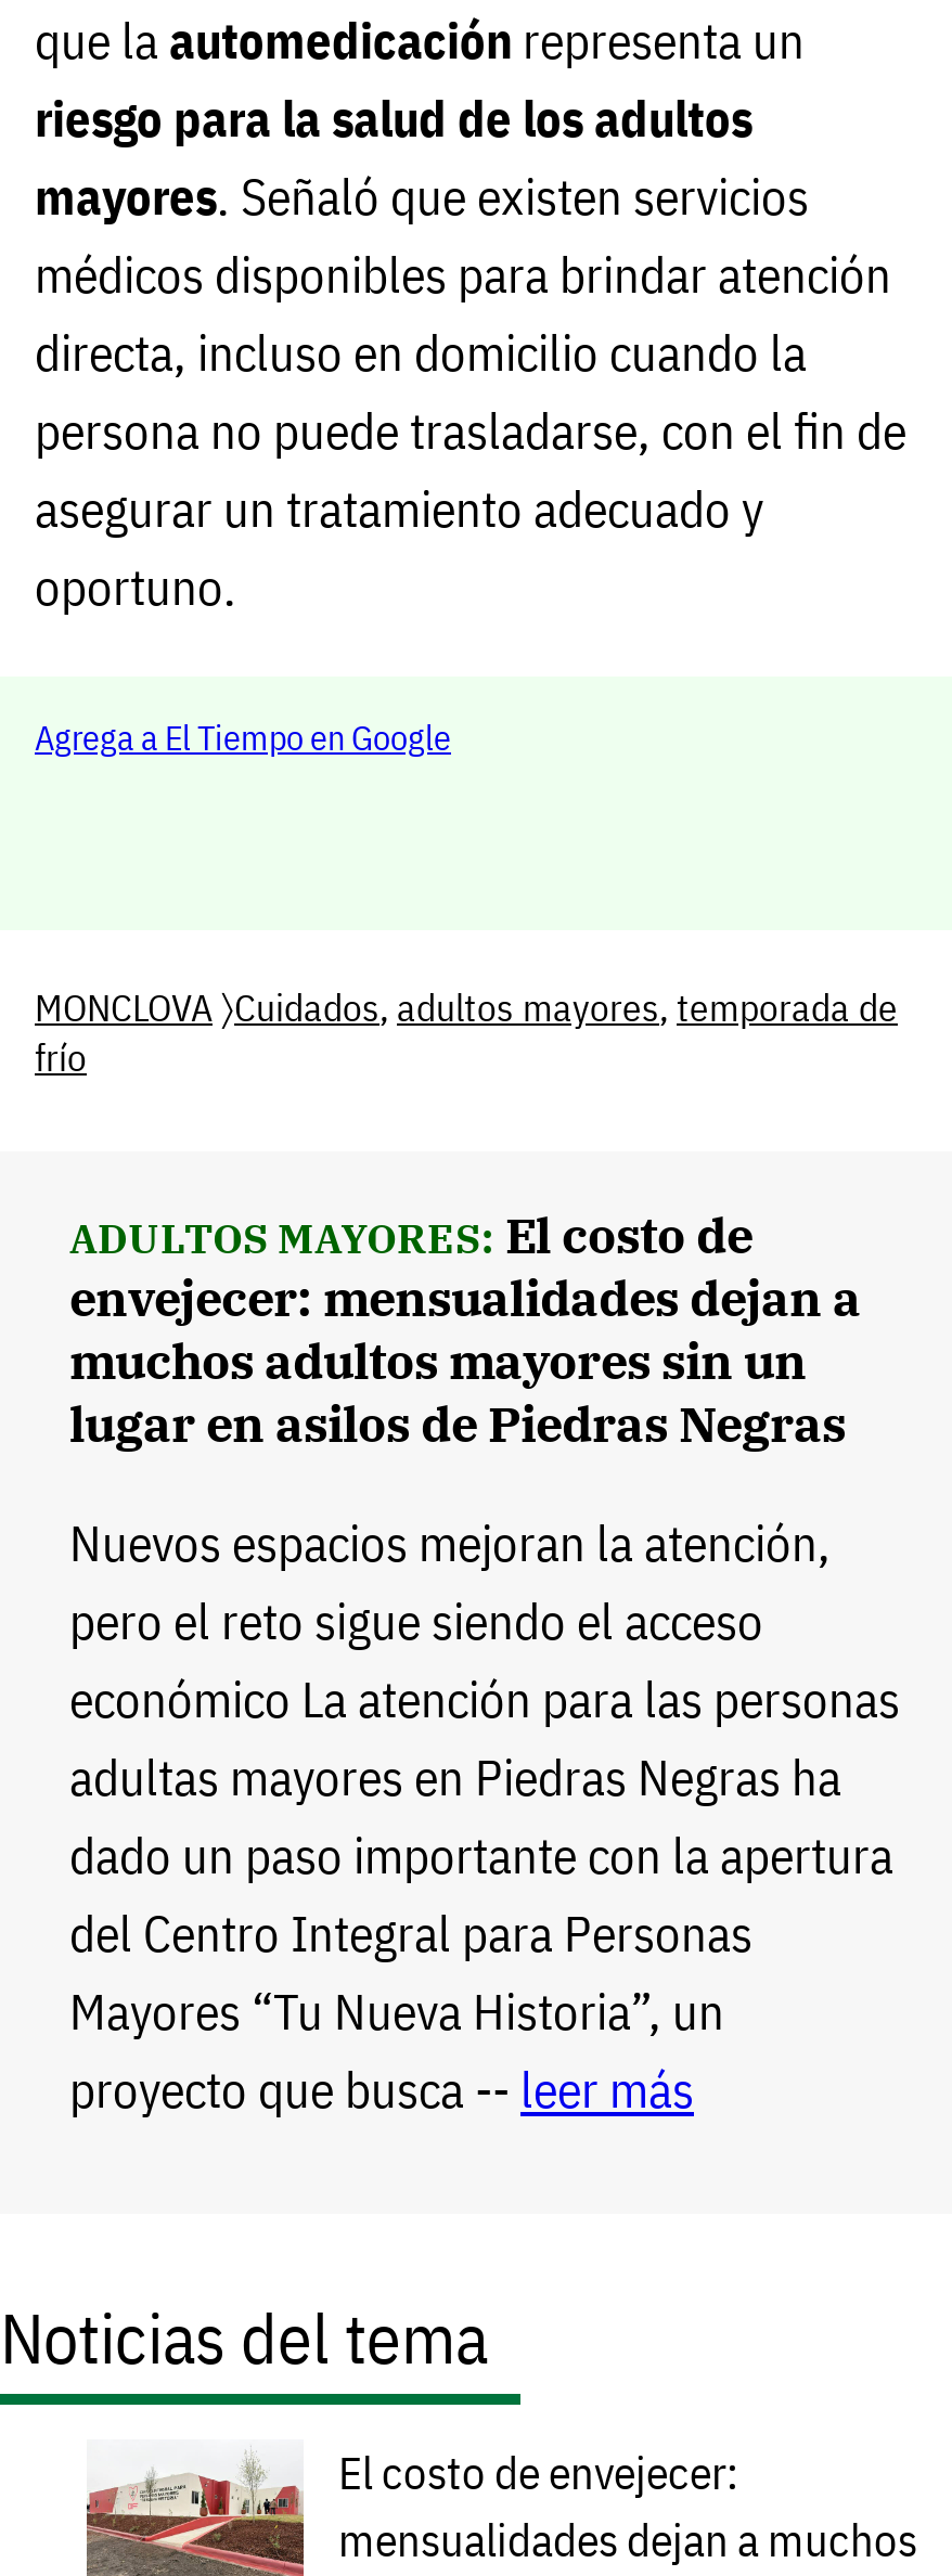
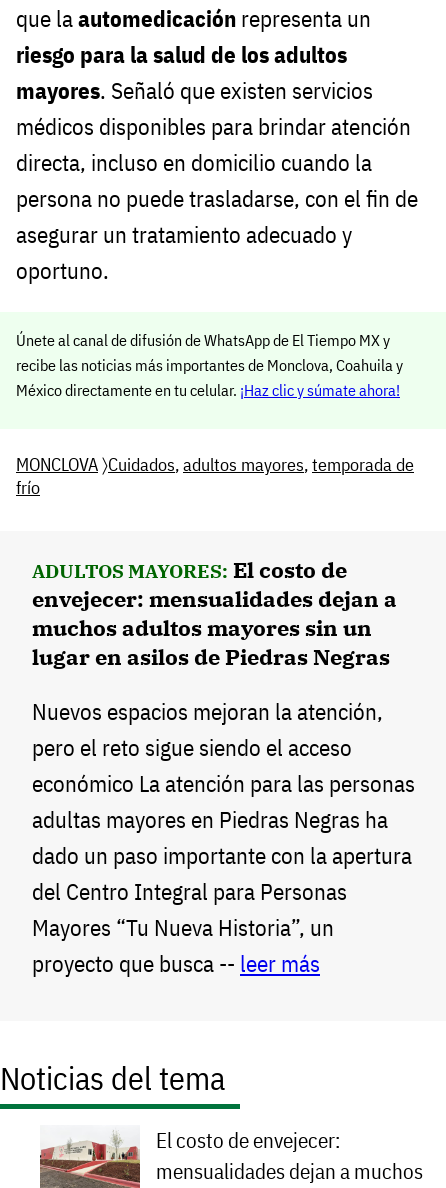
[35,716,451,759] Agrega a El Tiempo en Google -> [16,330,403,400] Únete al canal de difusión de WhatsApp de El Tiempo MX y | recibe las noticias más importantes de Monclova, Coahuila y | México directamente en tu celular. ¡Haz clic y súmate ahora!

